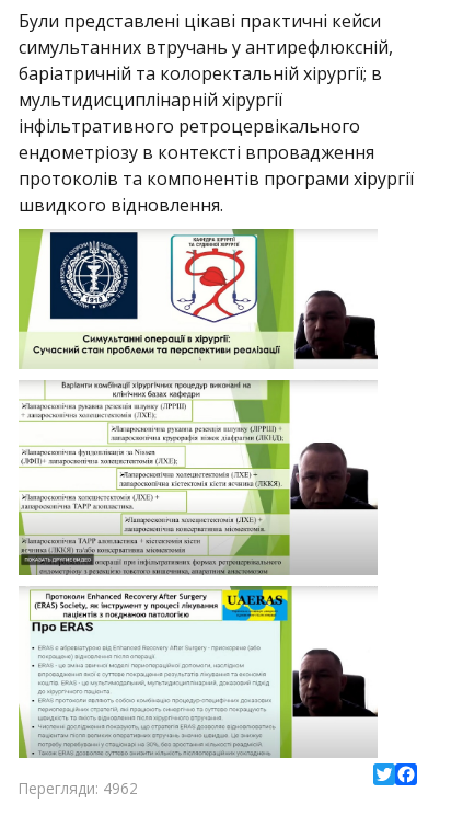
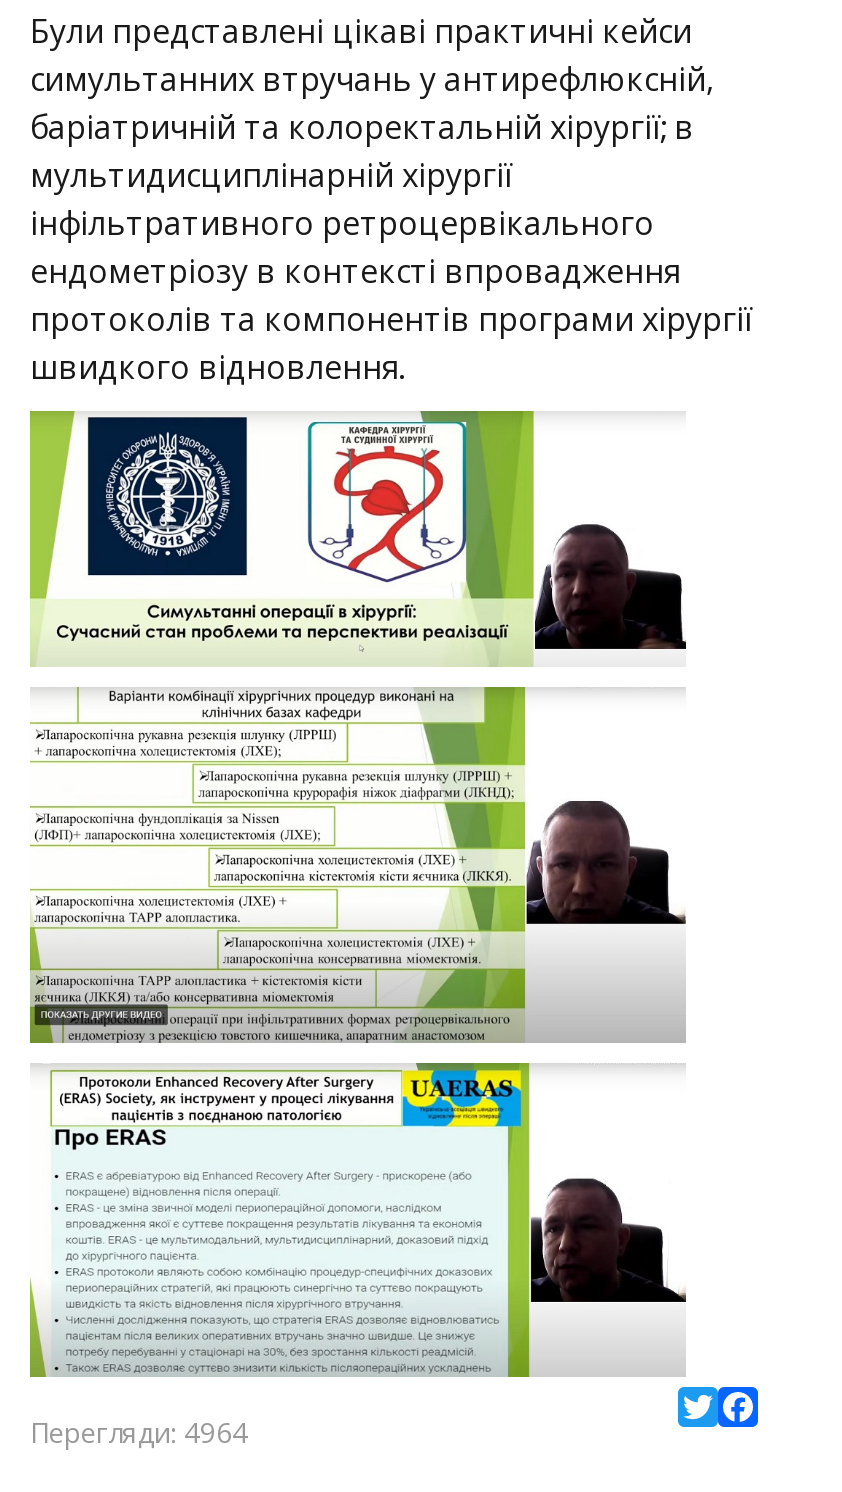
[19,778,138,799] Перегляди: 4962 -> [30,1414,248,1452] Перегляди: 4964

